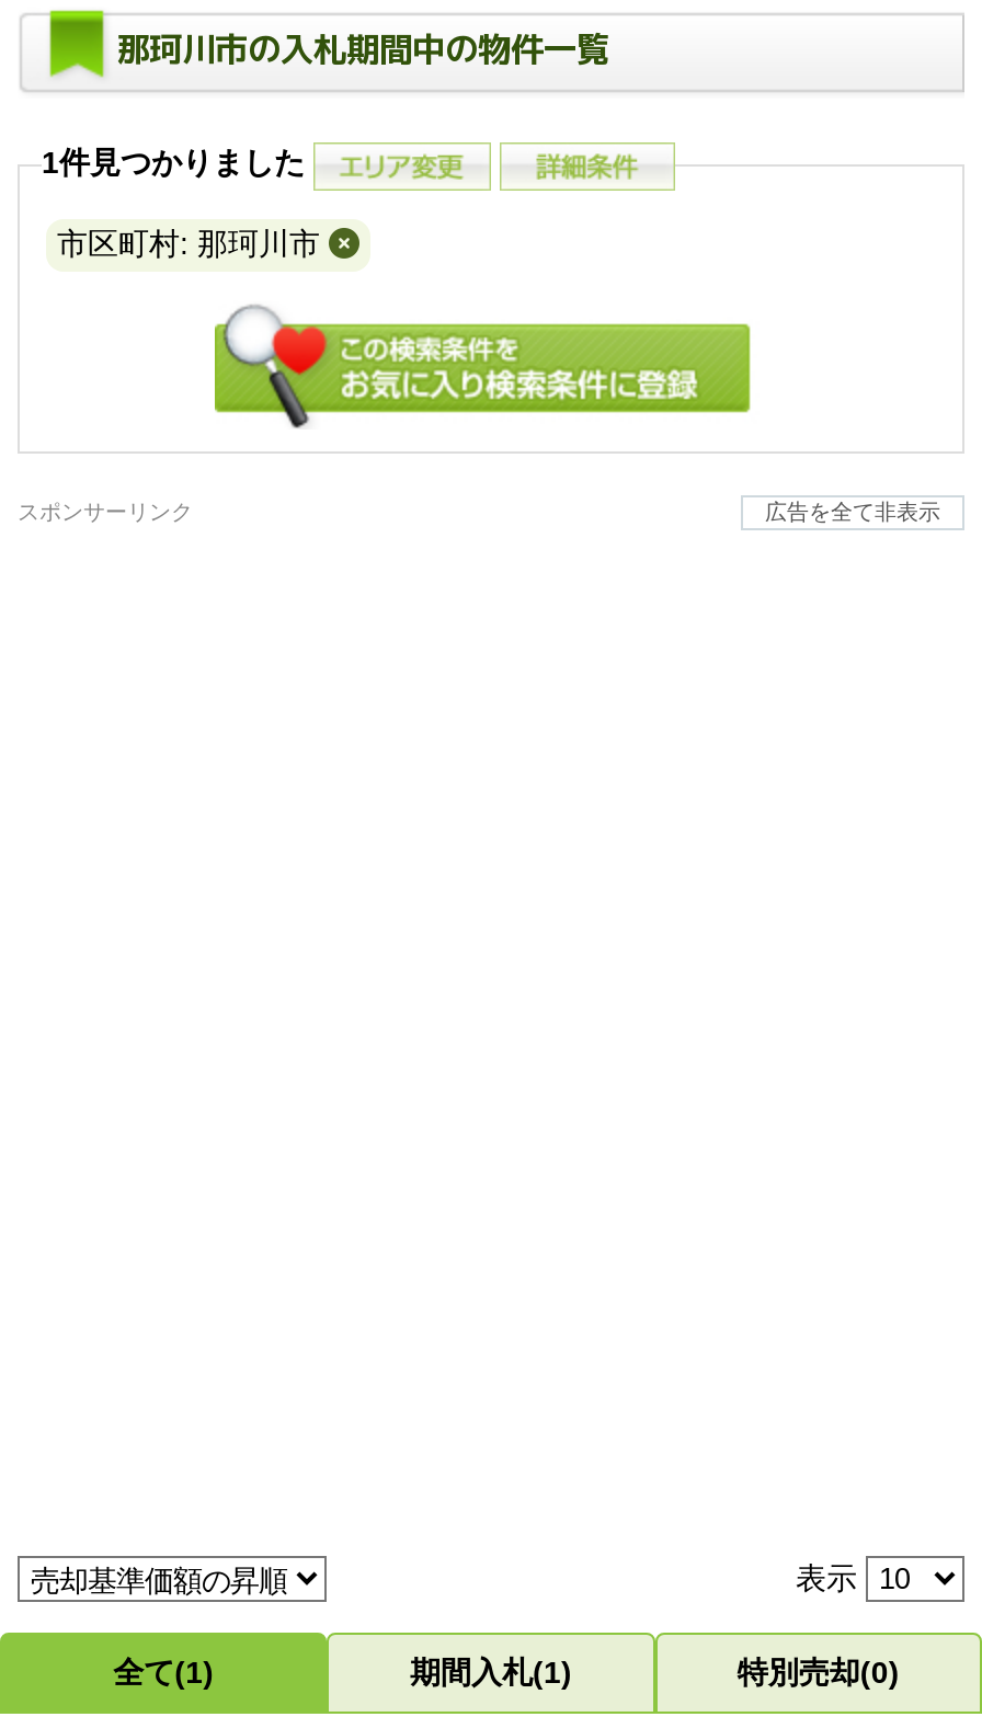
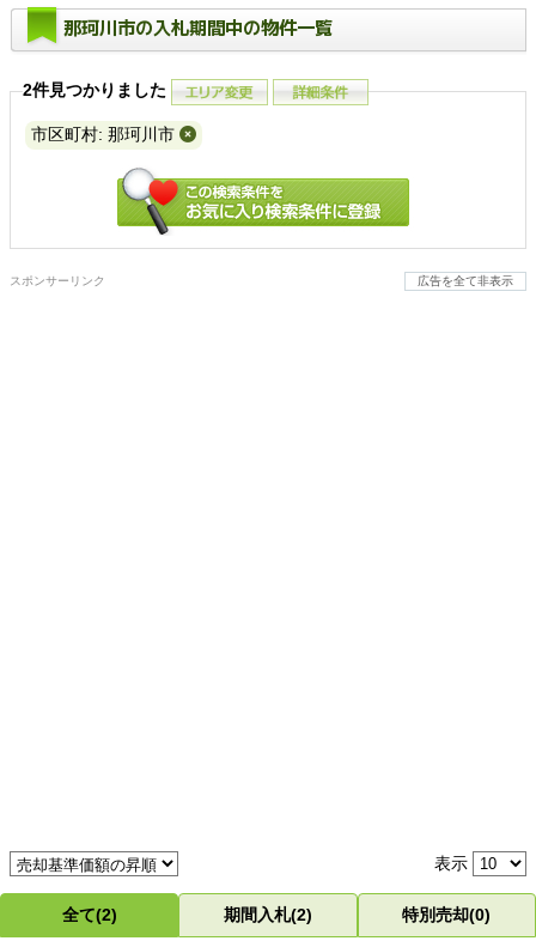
[42,146,305,181] 1件見つかりました -> [23,81,166,100] 2件見つかりました
[113,1654,214,1689] 全て(1) -> [62,905,117,924] 全て(2)
[410,1654,572,1689] 期間入札(1) -> [224,905,312,924] 期間入札(2)

